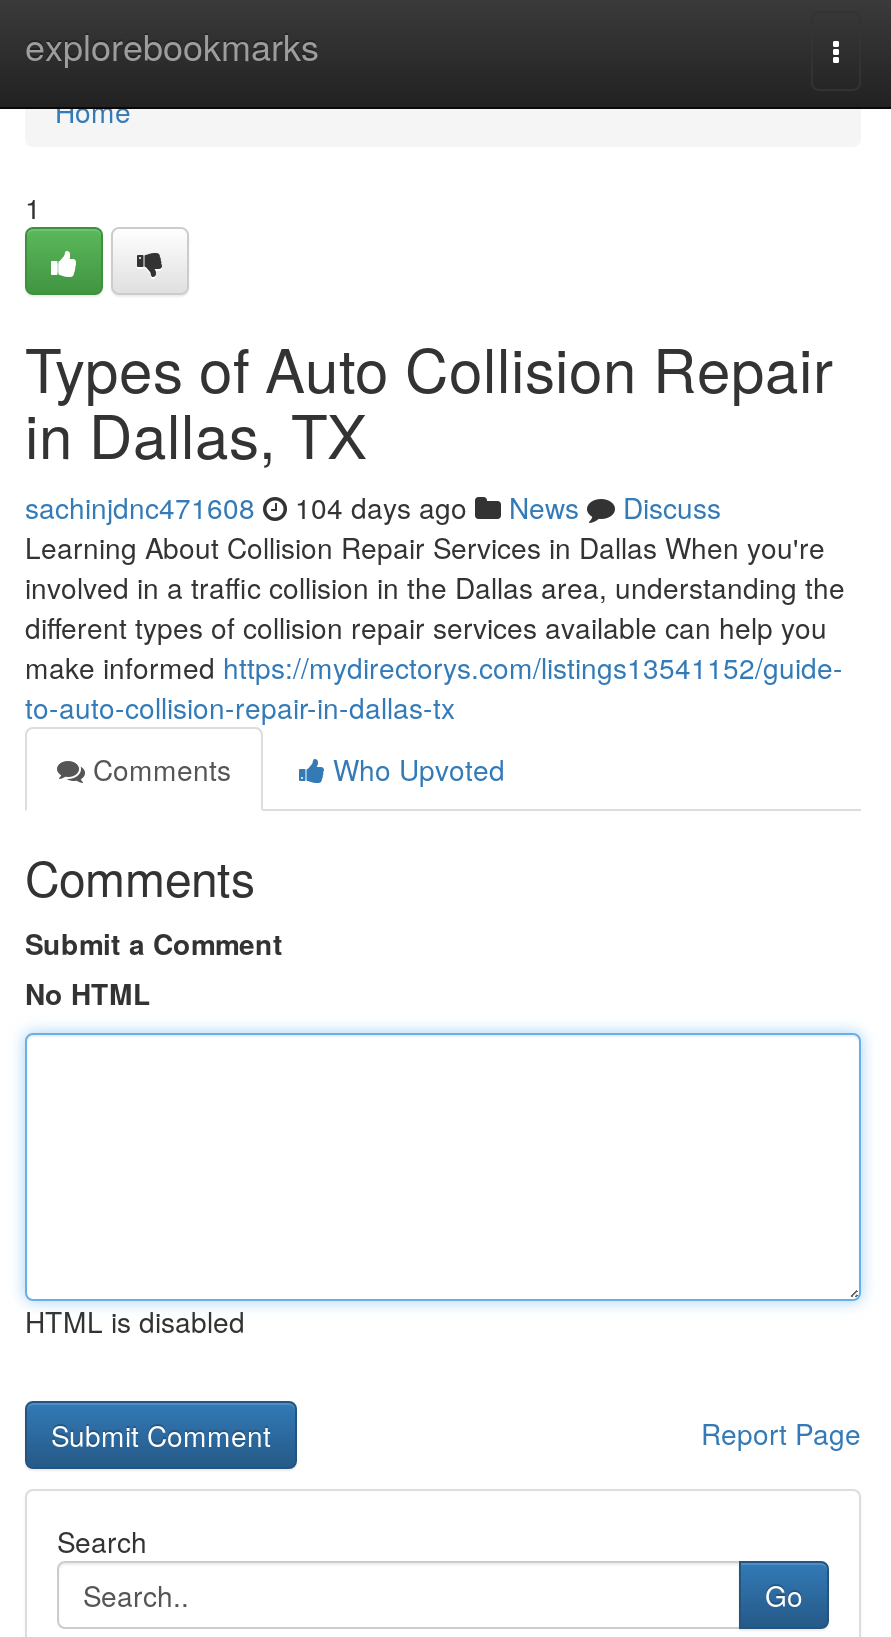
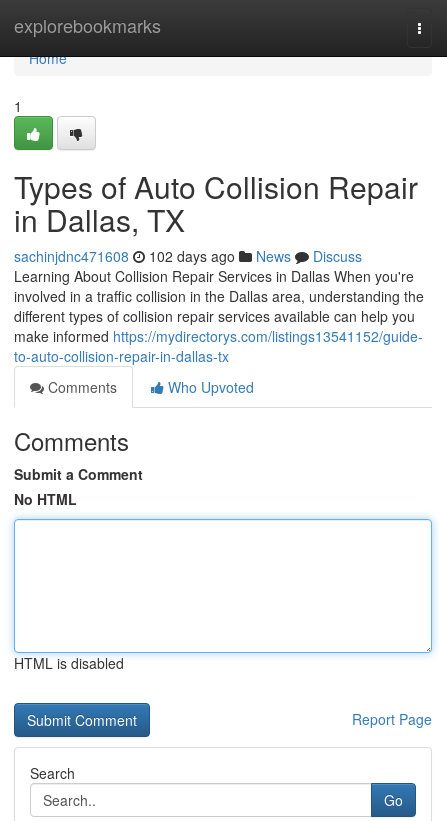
[25,487,721,527] sachinjdnc471608 104 days ago News Discuss -> [14,246,362,266] sachinjdnc471608 102 days ago News Discuss

